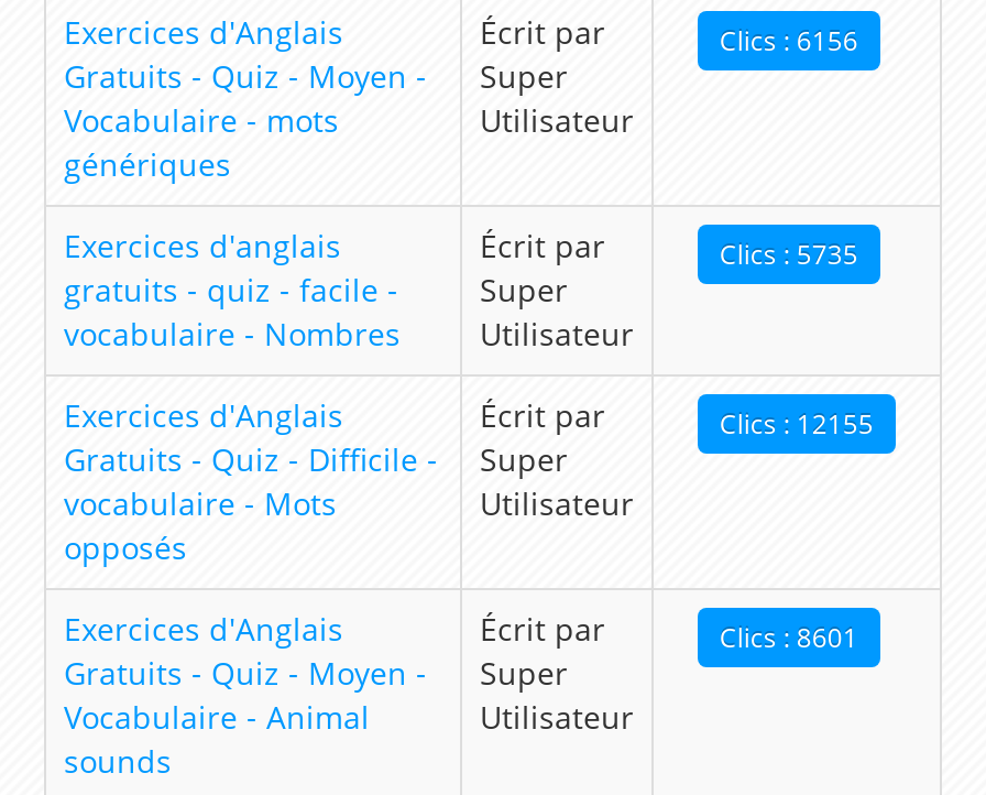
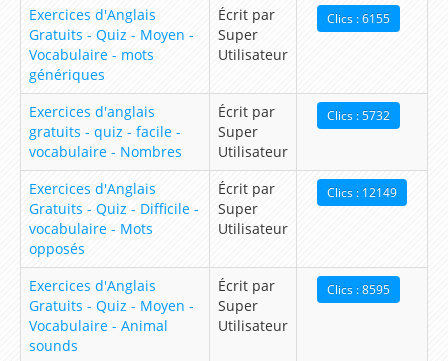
[719,22,858,57] Clics : 6156 -> [327,10,390,26] Clics : 6155
[719,235,858,271] Clics : 5735 -> [327,107,390,123] Clics : 5732
[719,405,873,440] Clics : 12155 -> [327,184,397,200] Clics : 12149
[719,619,858,654] Clics : 8601 -> [327,281,390,297] Clics : 8595

